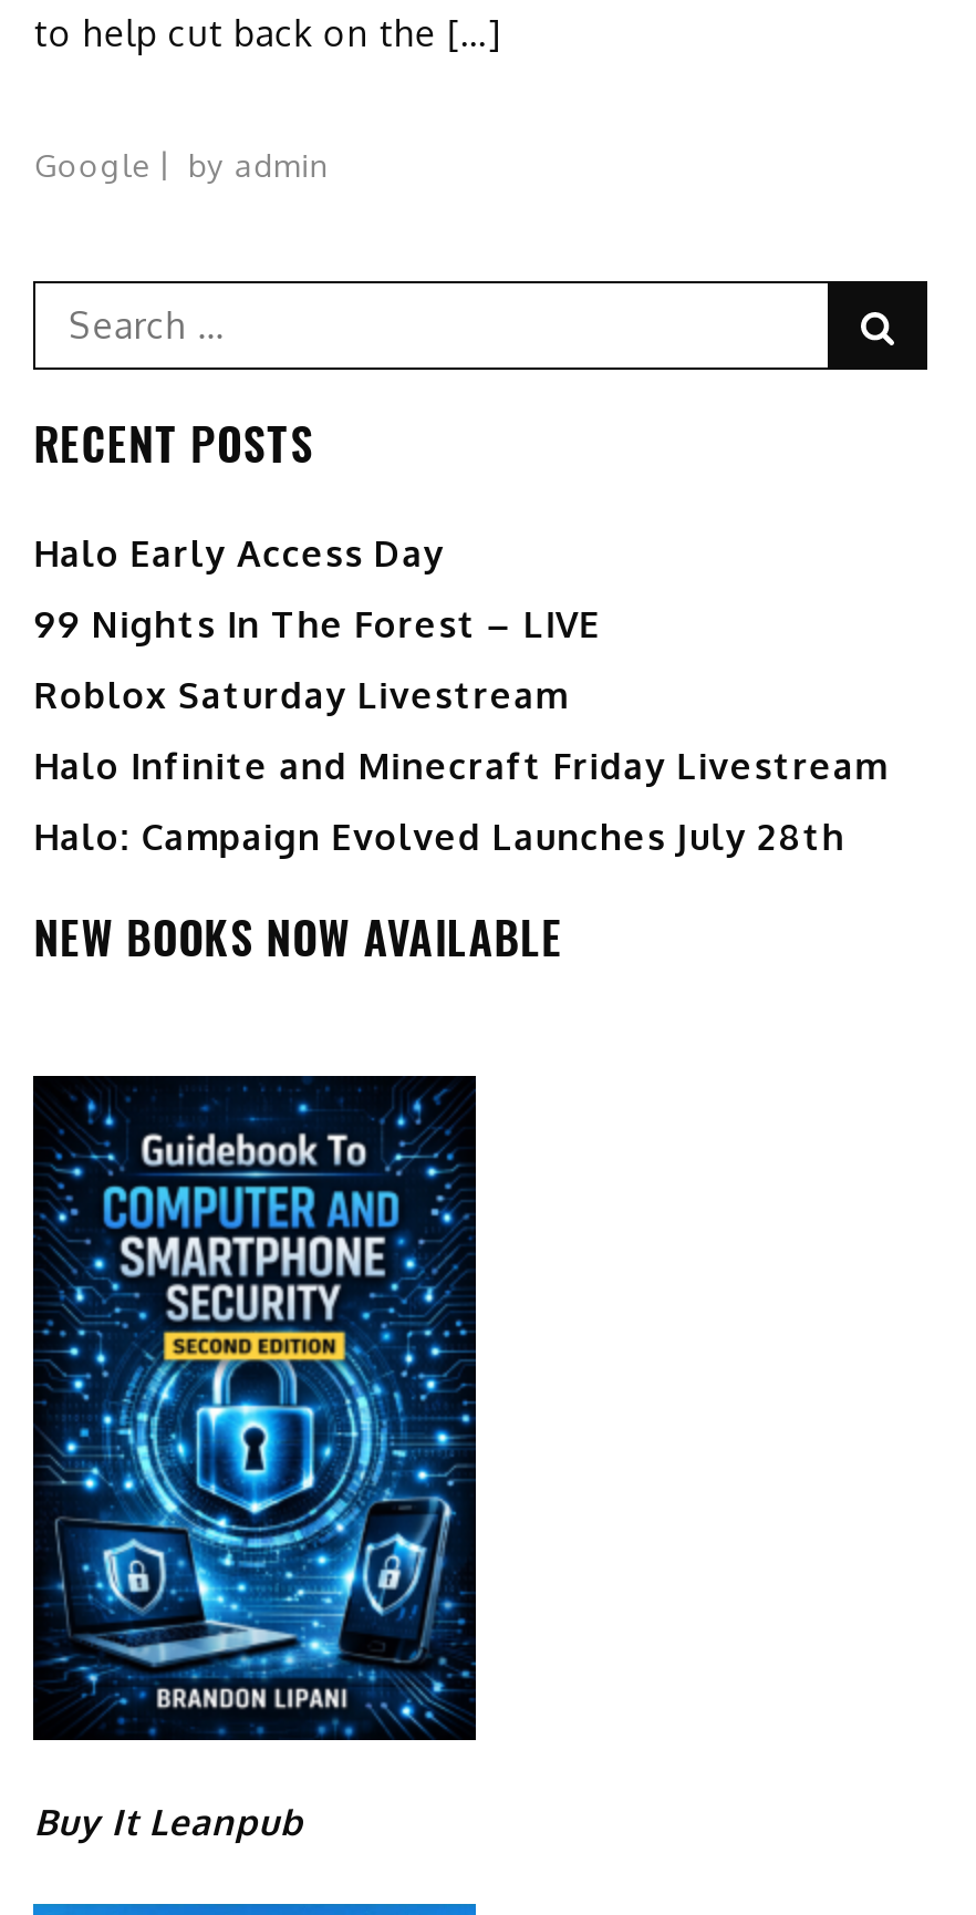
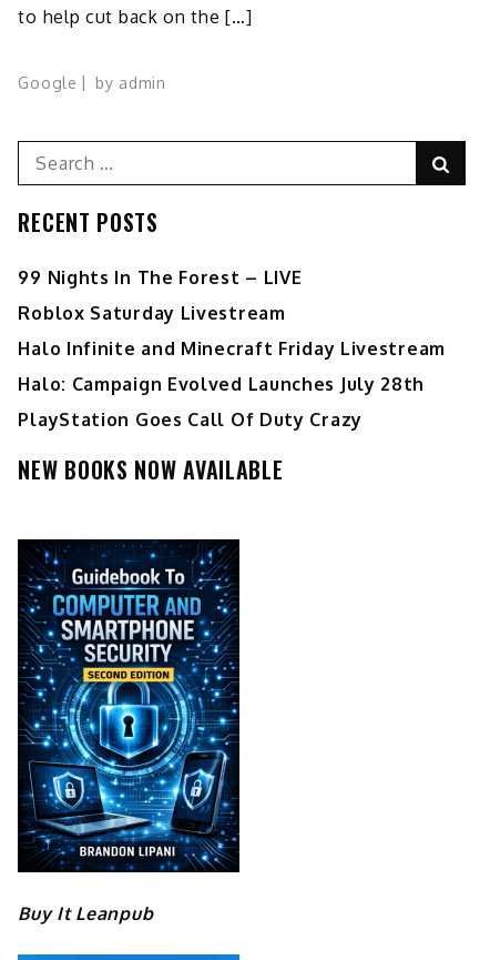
[34,531,445,575] Halo Early Access Day -> none
moved [34,602,887,858] -> [18,266,446,395]: 99 Nights In The Forest – LIVE | Roblox Saturday Livestream | Halo Infinite and Minecraft Friday Livestream | Halo: Campaign Evolved Launches July 28th
none -> [18,408,362,430] PlayStation Goes Call Of Duty Crazy

